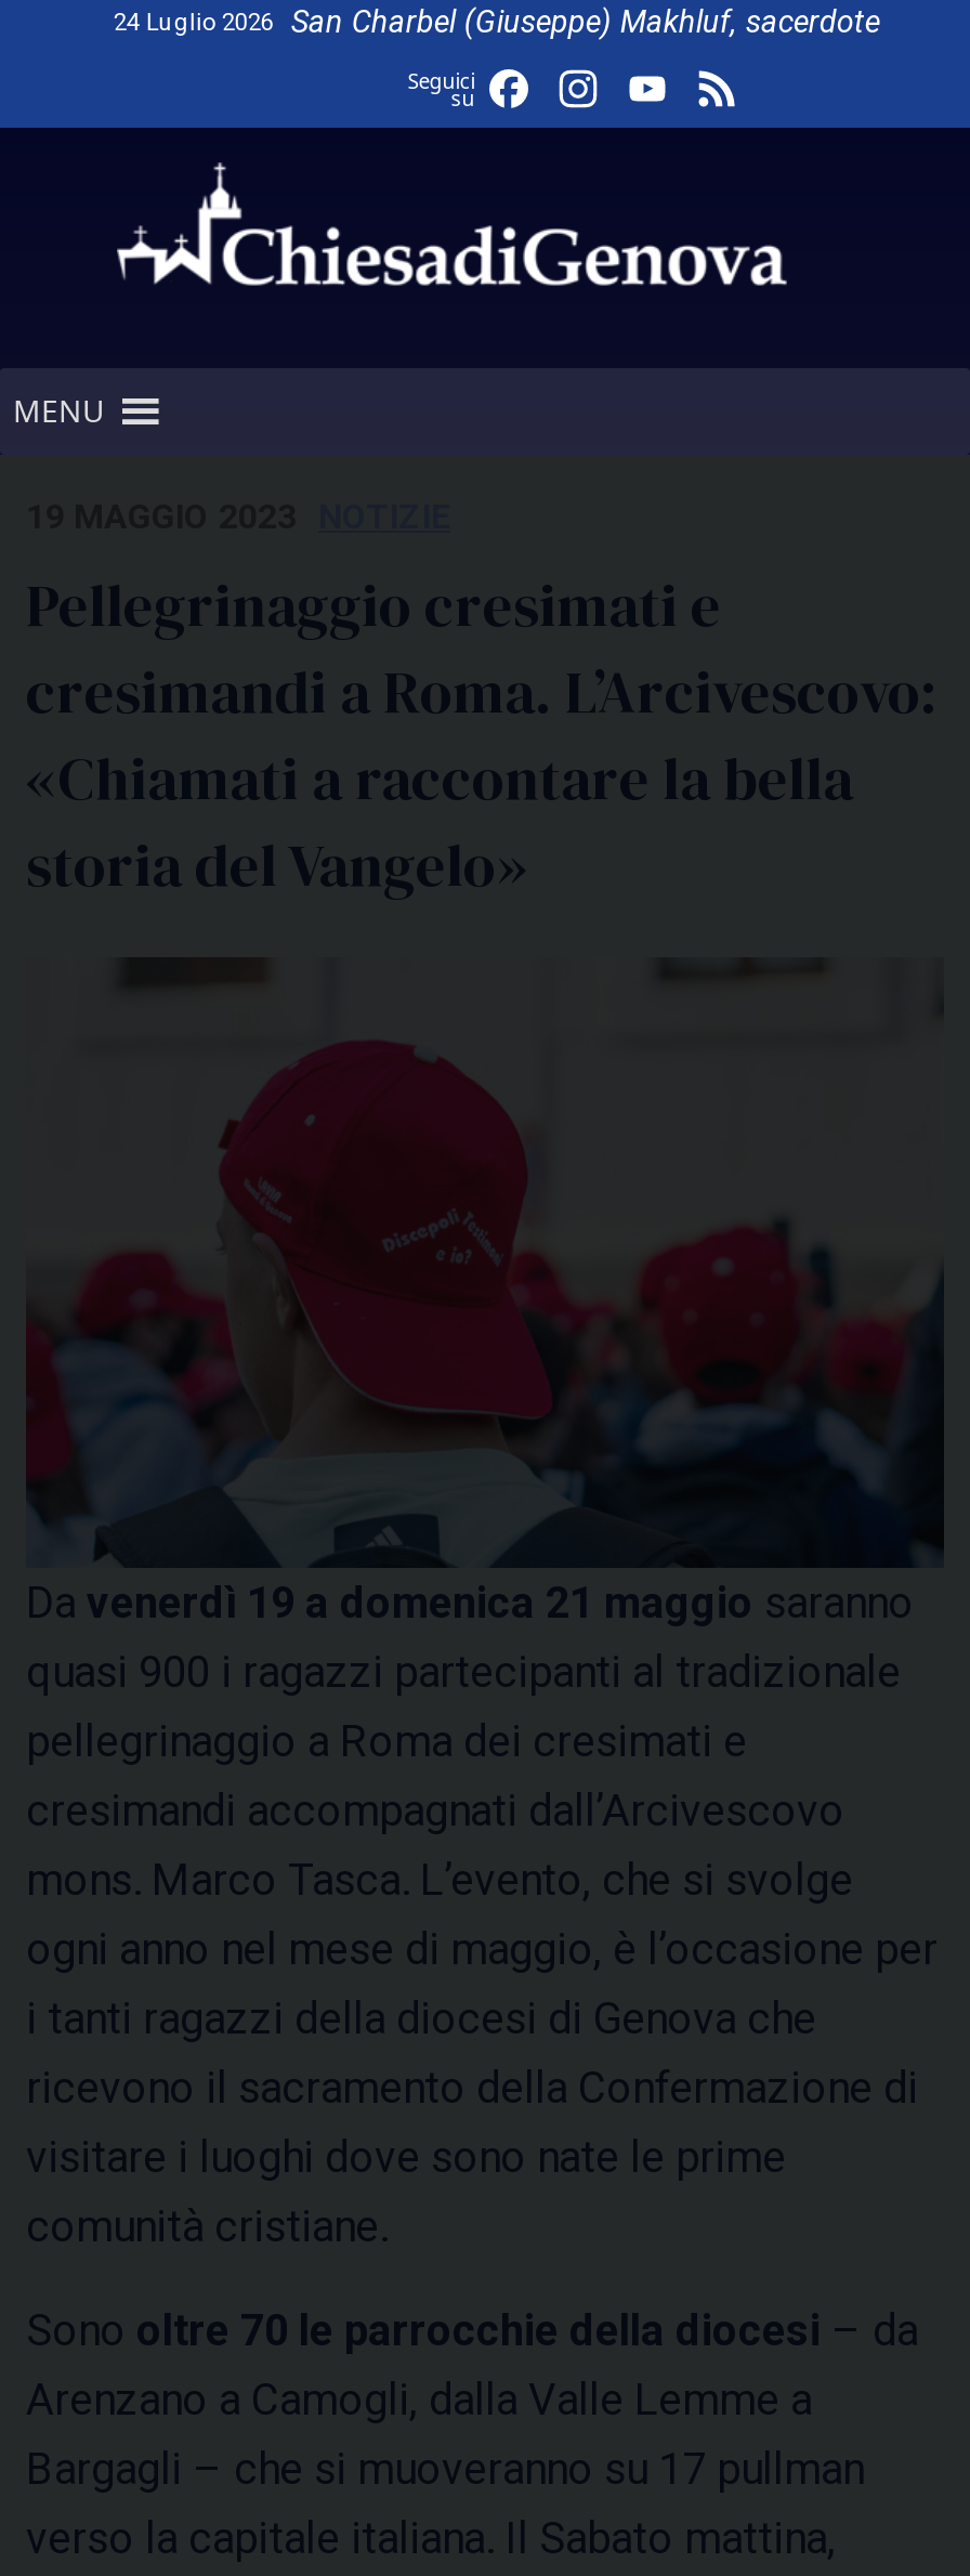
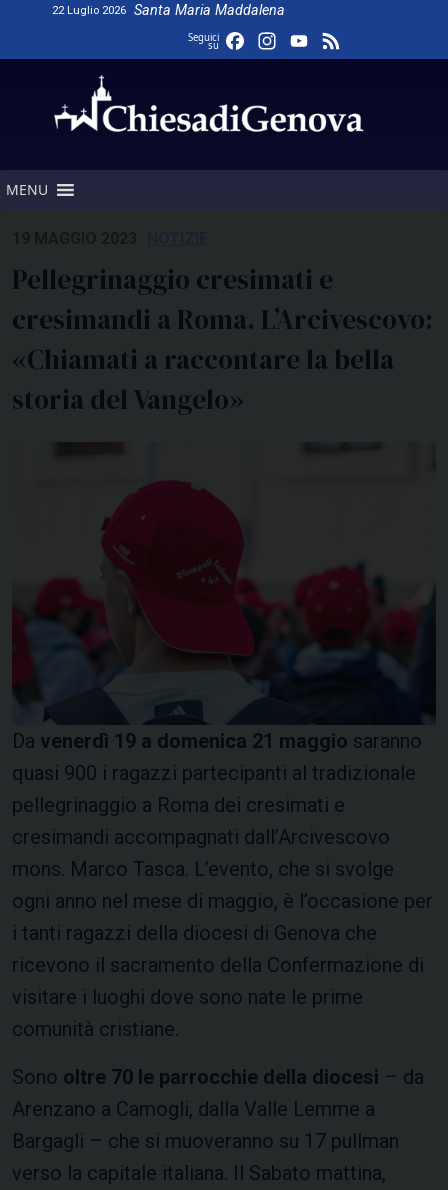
[113,4,880,41] 24 Luglio 2026 | San Charbel (Giuseppe) Makhluf, sacerdote -> [52,2,285,19] 22 Luglio 2026 | Santa Maria Maddalena

